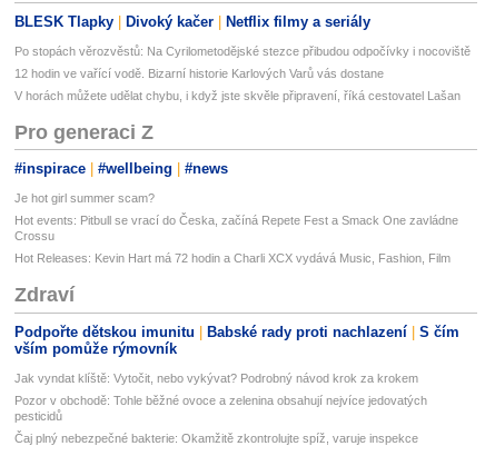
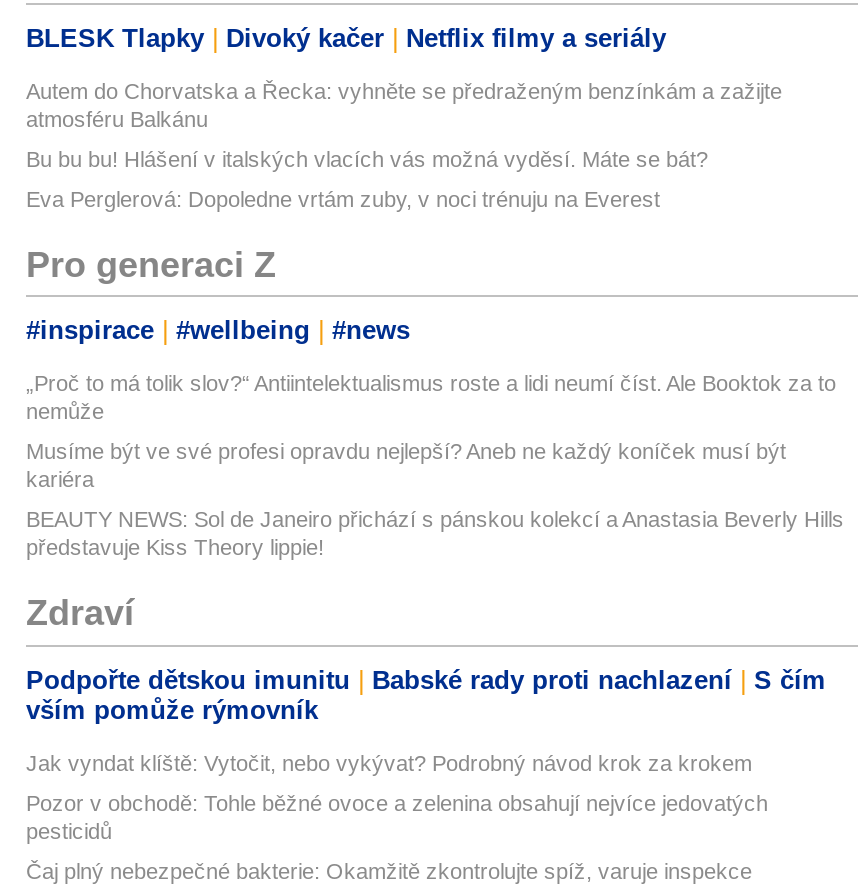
[14,44,471,58] Po stopách věrozvěstů: Na Cyrilometodějské stezce přibudou odpočívky i nocoviště -> [26,79,782,131] Autem do Chorvatska a Řecka: vyhněte se předraženým benzínkám a zažijte | atmosféru Balkánu
[14,67,384,80] 12 hodin ve vařící vodě. Bizarní historie Karlových Varů vás dostane -> [26,147,708,171] Bu bu bu! Hlášení v italských vlacích vás možná vyděsí. Máte se bát?
[14,89,461,102] V horách můžete udělat chybu, i když jste skvěle připravení, říká cestovatel Lašan -> [26,187,660,211] Eva Perglerová: Dopoledne vrtám zuby, v noci trénuju na Everest
[14,192,155,205] Je hot girl summer scam? -> [26,372,836,424] „Proč to má tolik slov?“ Antiintelektualismus roste a lidi neumí číst. Ale Booktok za to | nemůže
[14,214,458,243] Hot events: Pitbull se vrací do Česka, začíná Repete Fest a Smack One zavládne | Crossu -> [26,440,786,492] Musíme být ve své profesi opravdu nejlepší? Aneb ne každý koníček musí být | kariéra
[14,252,451,265] Hot Releases: Kevin Hart má 72 hodin a Charli XCX vydává Music, Fashion, Film -> [26,508,844,560] BEAUTY NEWS: Sol de Janeiro přichází s pánskou kolekcí a Anastasia Beverly Hills | představuje Kiss Theory lippie!

